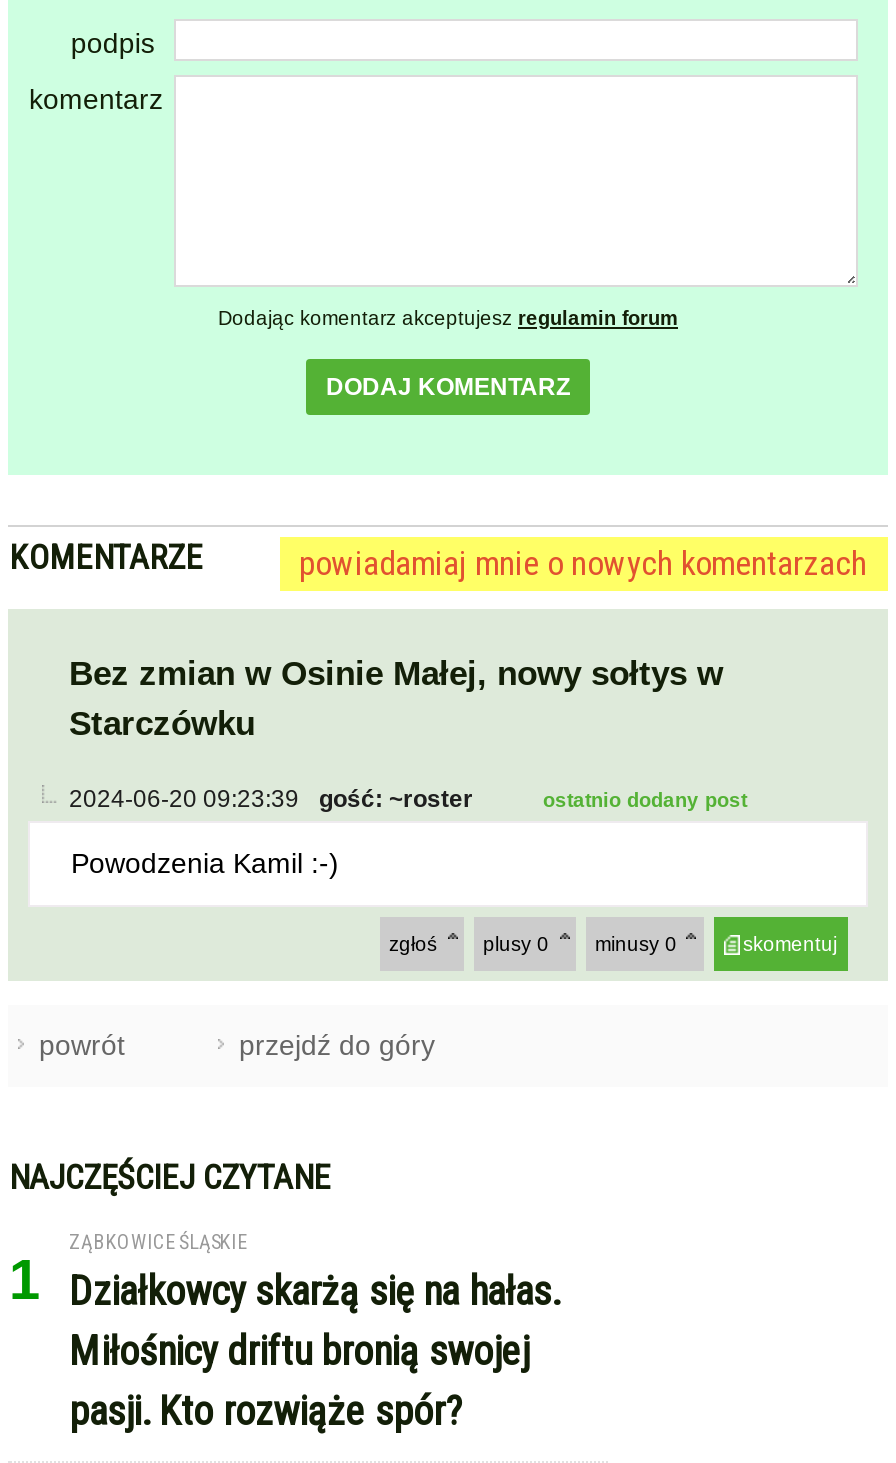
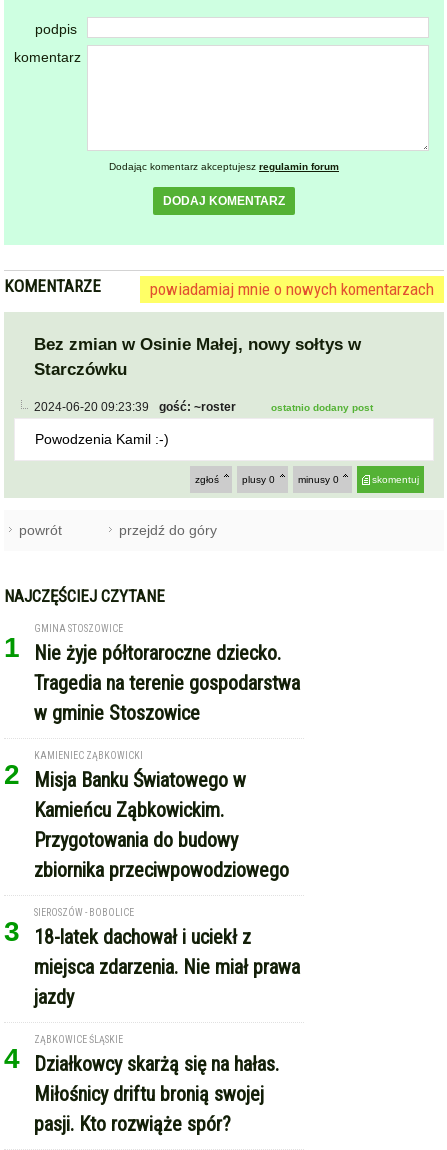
none -> [4,623,300,790] GMINA STOSZOWICE | Nie żyje półtoraroczne dziecko. | Tragedia na terenie gospodarstwa | w gminie Stoszowice | 2
none -> [4,750,289,947] KAMIENIEC ZĄBKOWICKI | Misja Banku Światowego w | Kamieńcu Ząbkowickim. | Przygotowania do budowy | zbiornika przeciwpowodziowego | 3
none -> [4,907,300,1074] SIEROSZÓW - BOBOLICE | 18-latek dachował i uciekł z | miejsca zdarzenia. Nie miał prawa | jazdy | 4

